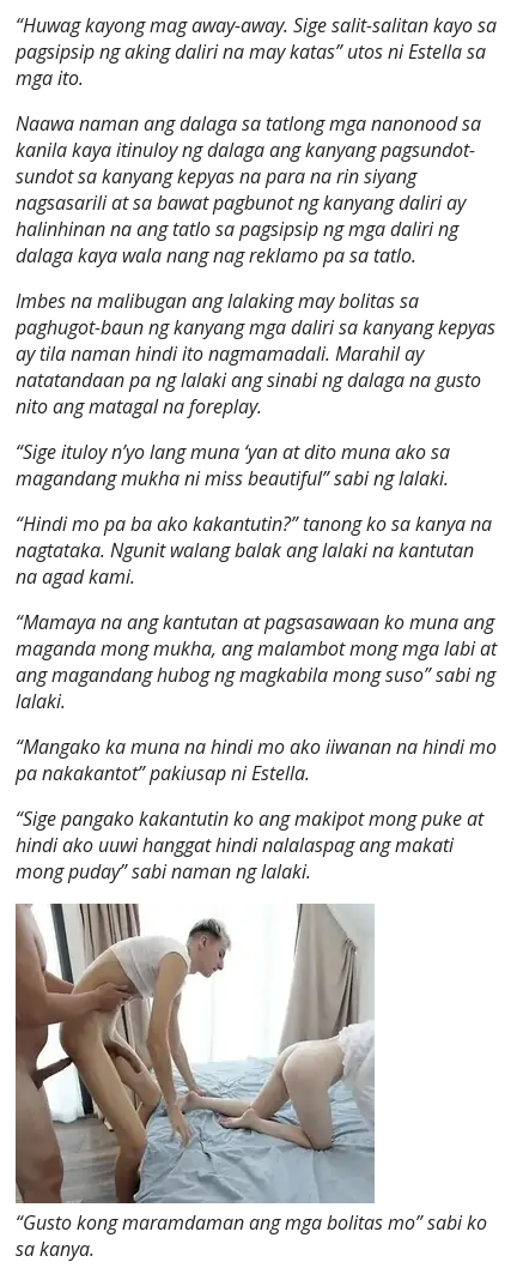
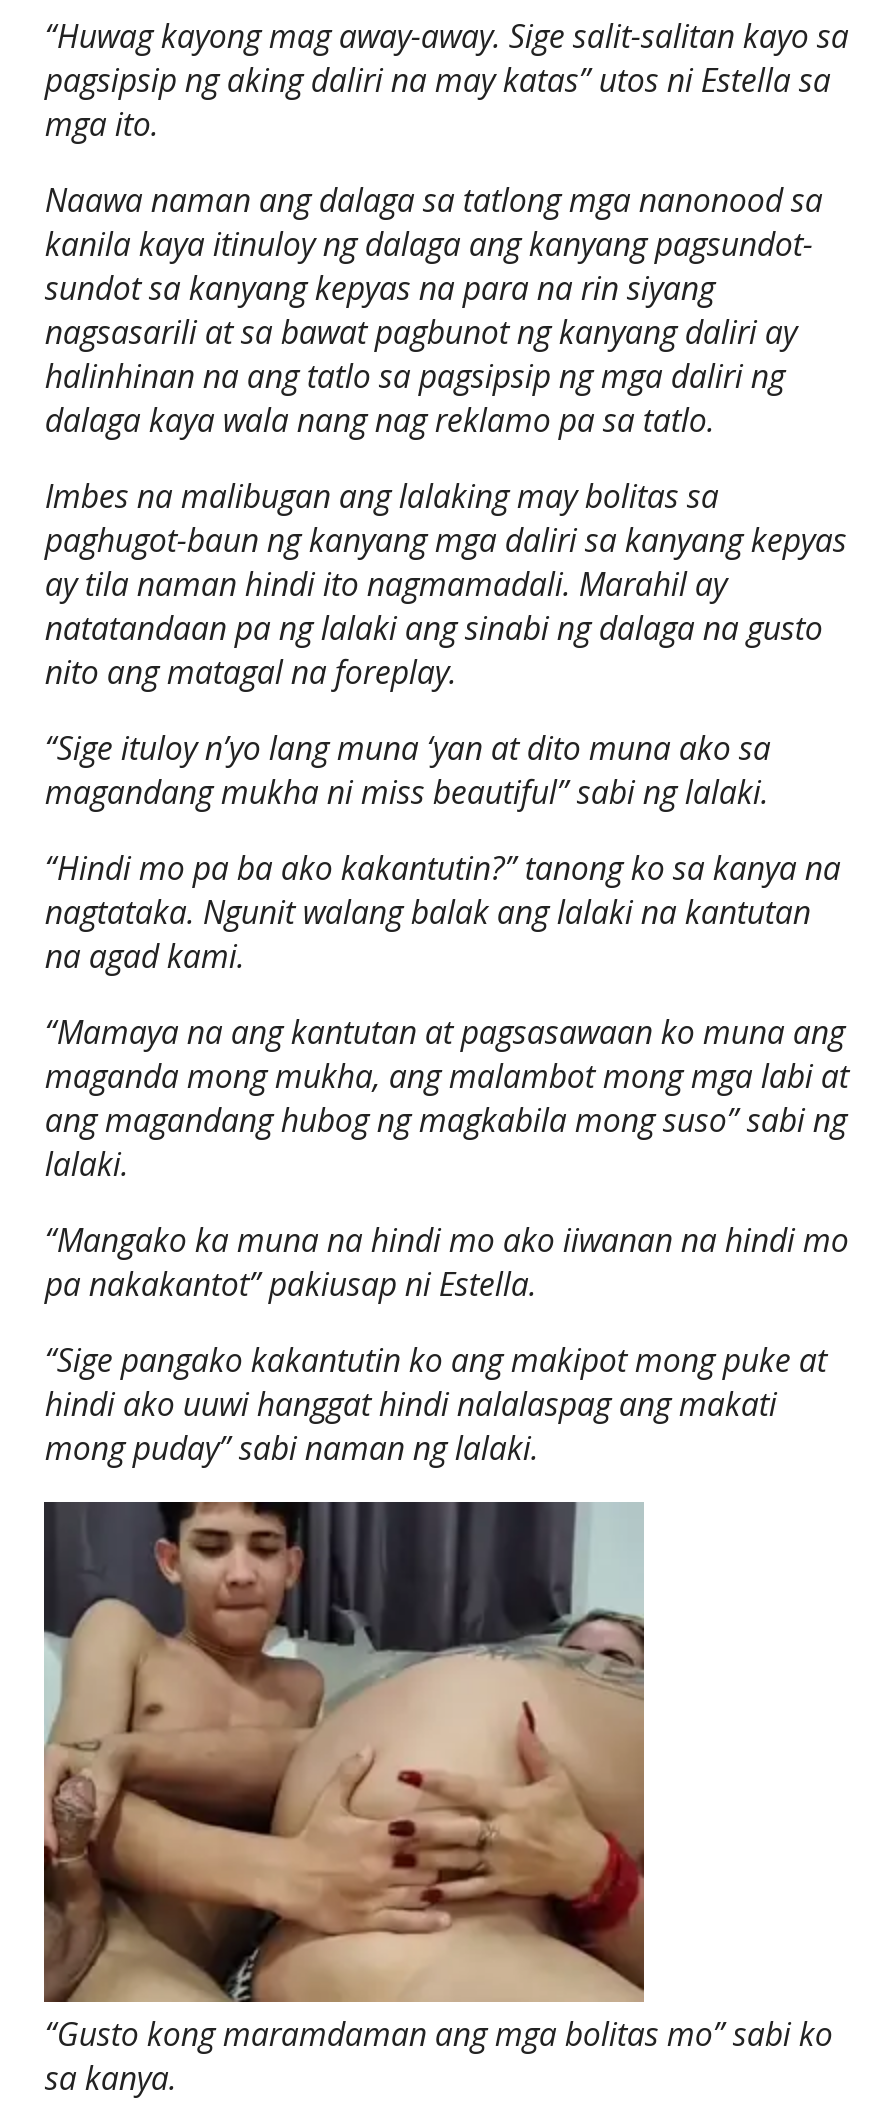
[14,902,376,1204] [image] -> [42,1500,646,2004] [image]

